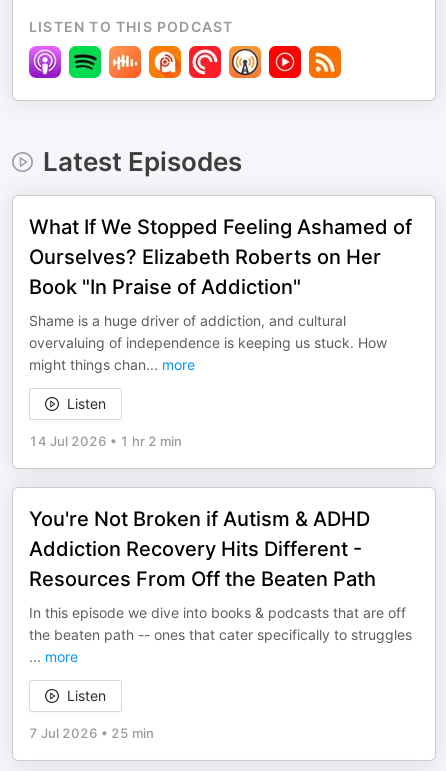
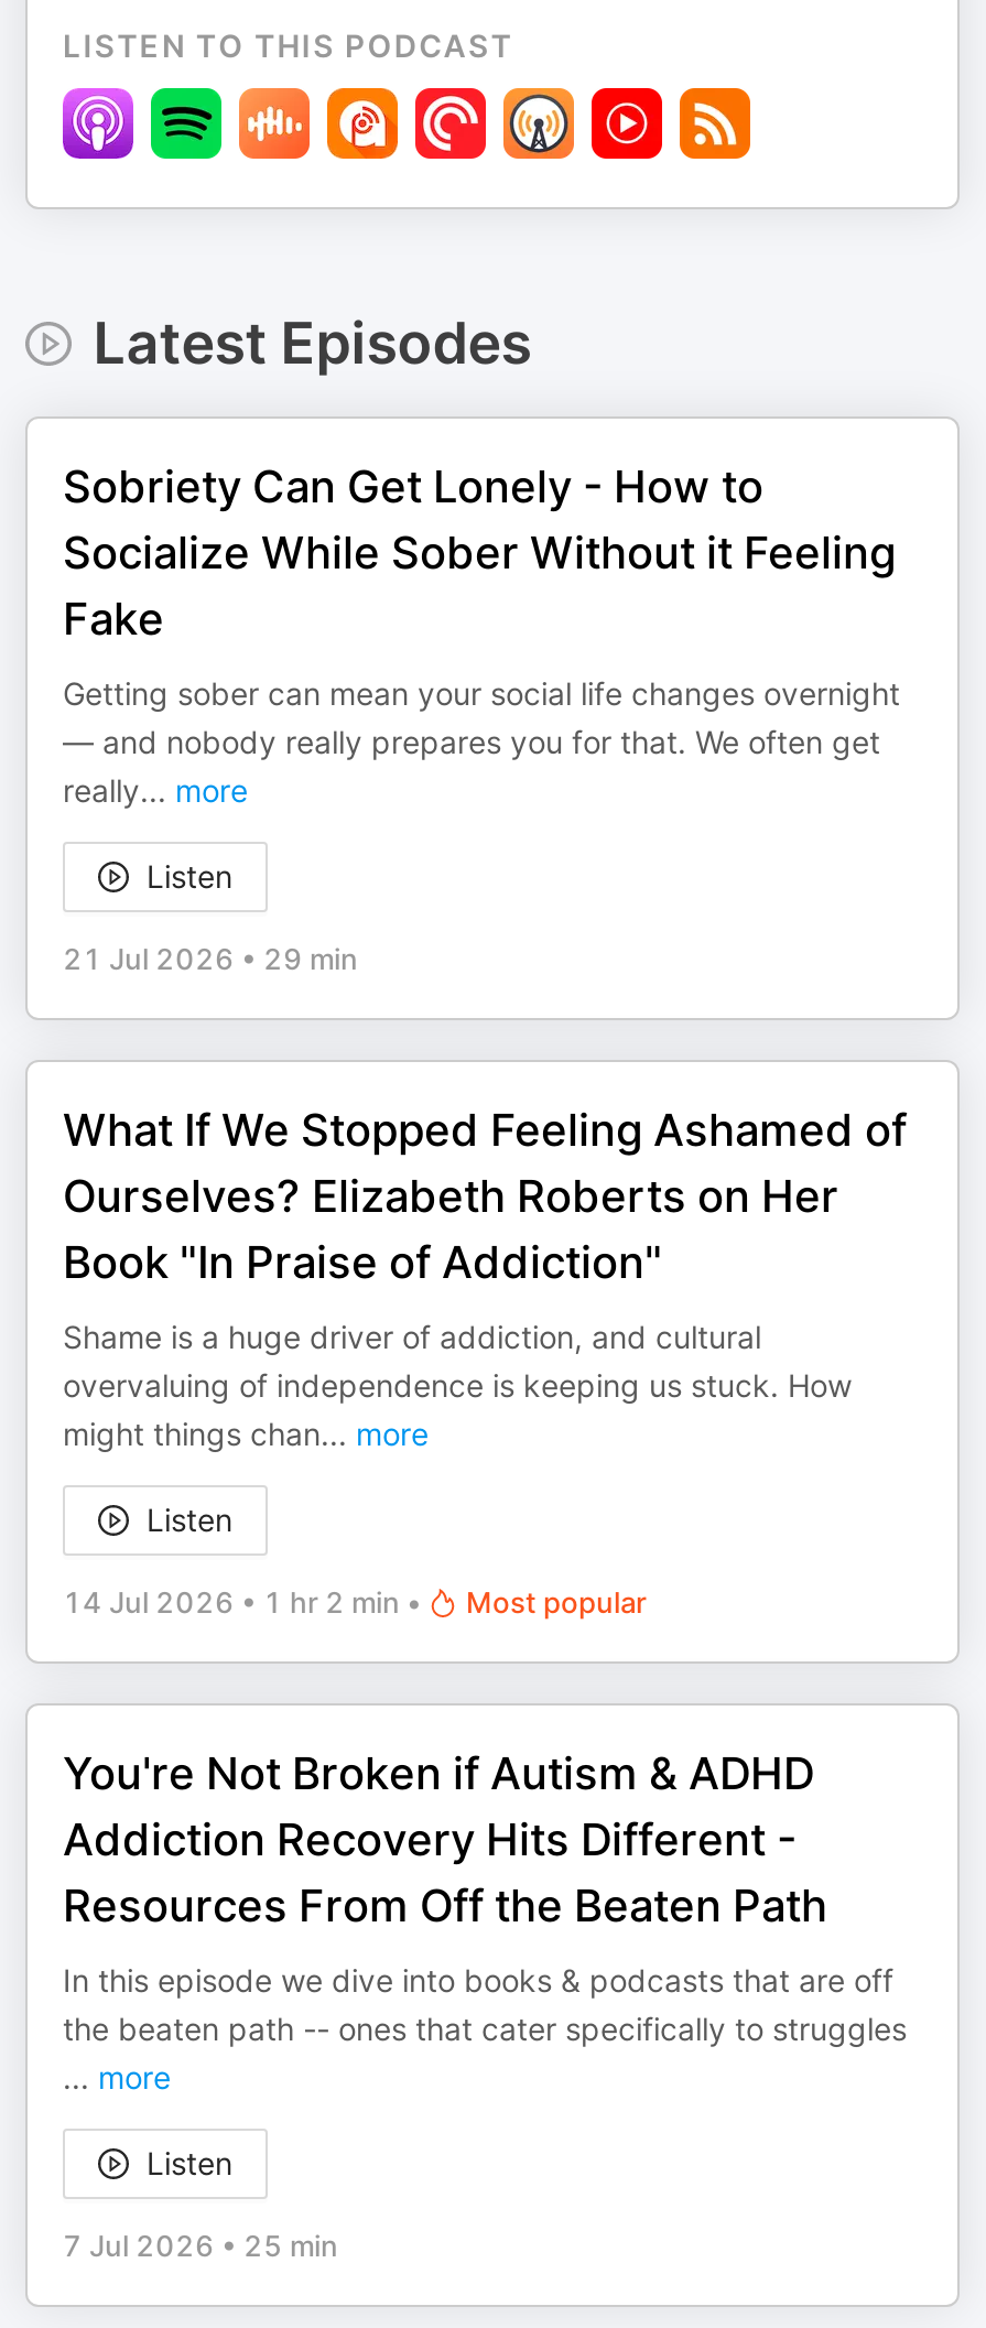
none -> [63,461,900,976] Sobriety Can Get Lonely - How to | Socialize While Sober Without it Feeling | Fake | Getting sober can mean your social life changes overnight | — and nobody really prepares you for that. We often get | really... more | Listen | 21 Jul 2026 • 29 min
[29,433,182,449] 14 Jul 2026 • 1 hr 2 min -> [63,1584,647,1620] 14 Jul 2026 • 1 hr 2 min • | Most popular

